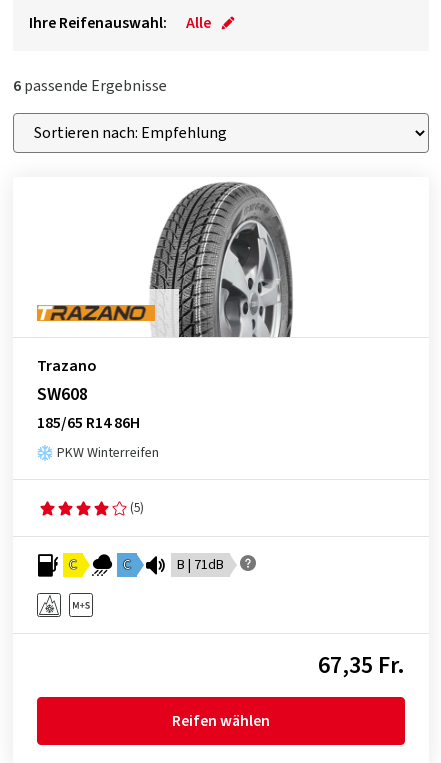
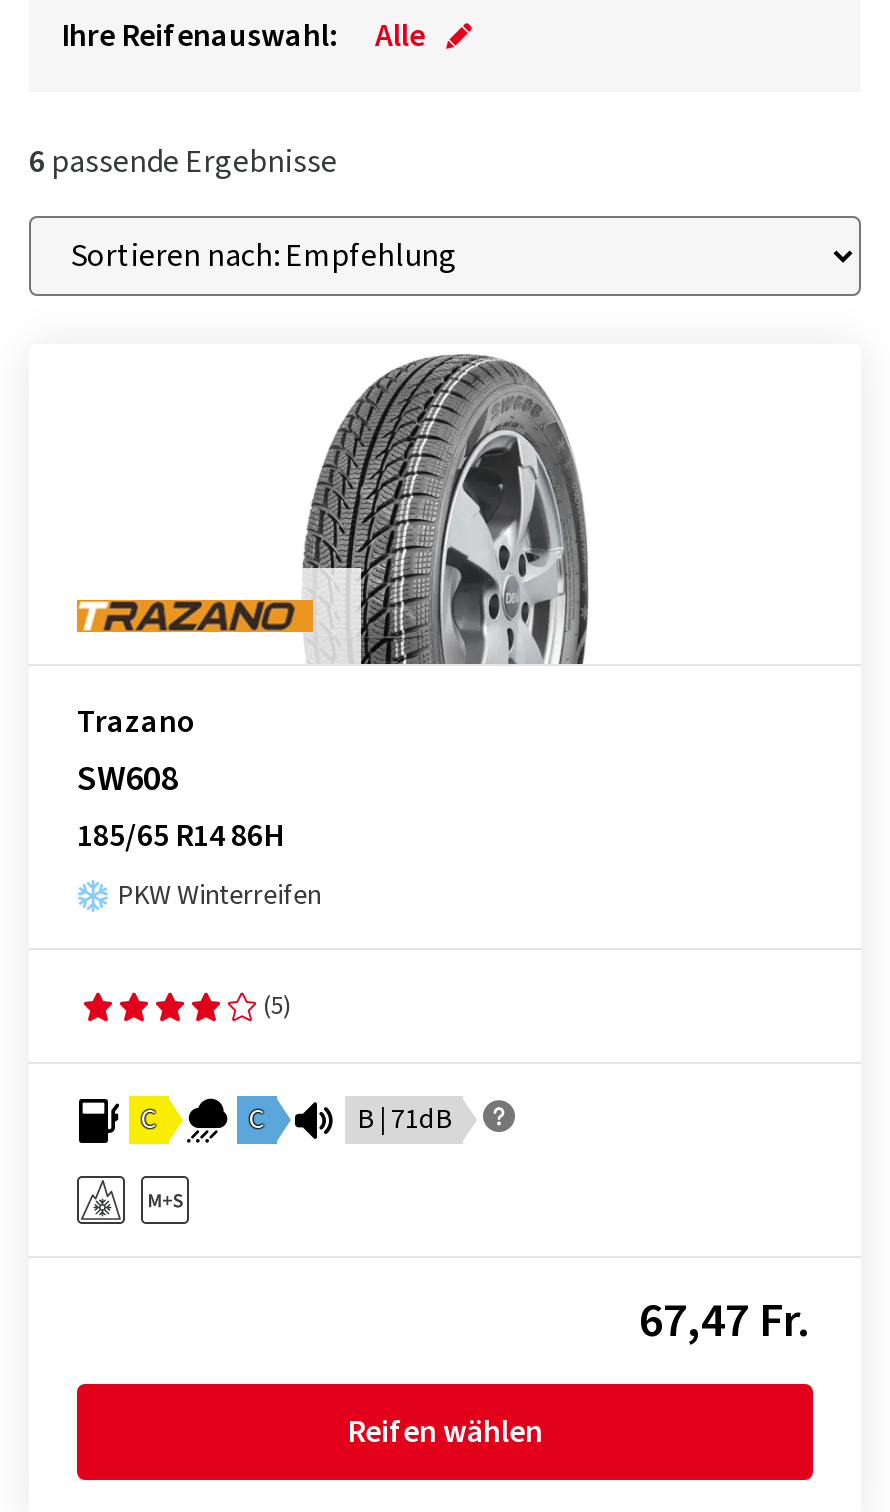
[318,648,405,683] 67,35 Fr. -> [639,1286,813,1356] 67,47 Fr.

